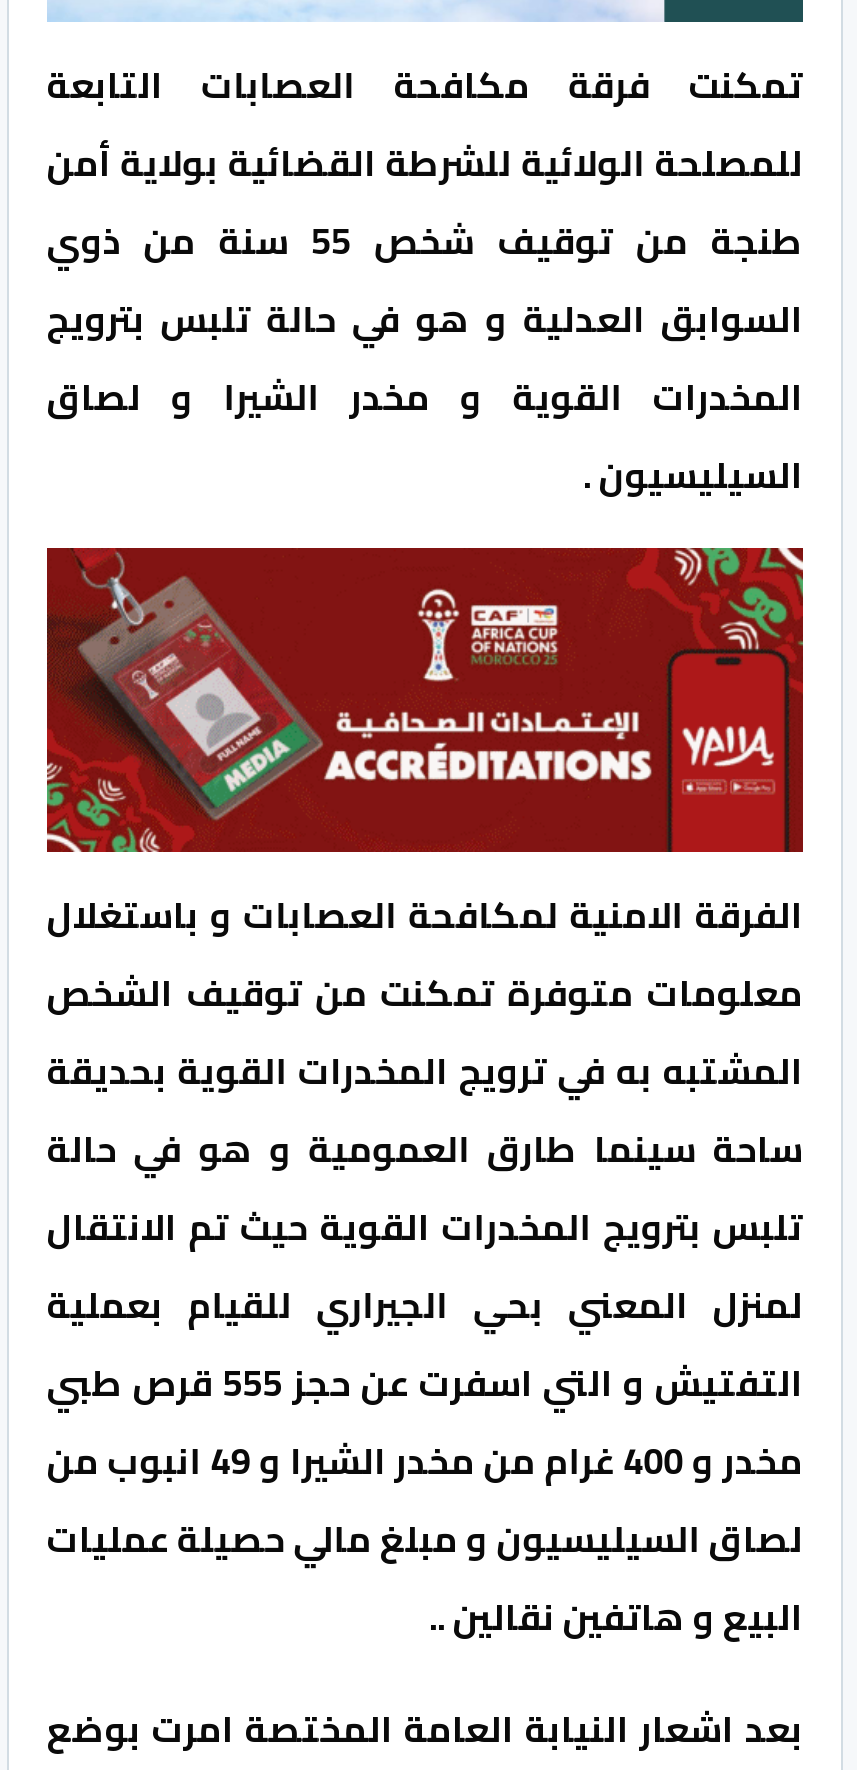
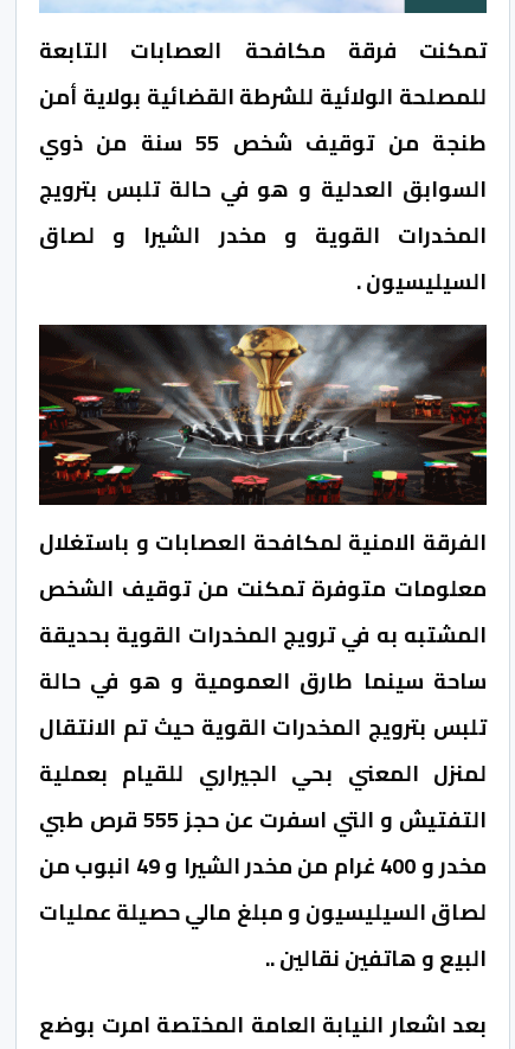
[45,546,805,854] [image] -> [38,324,488,506] [image]

